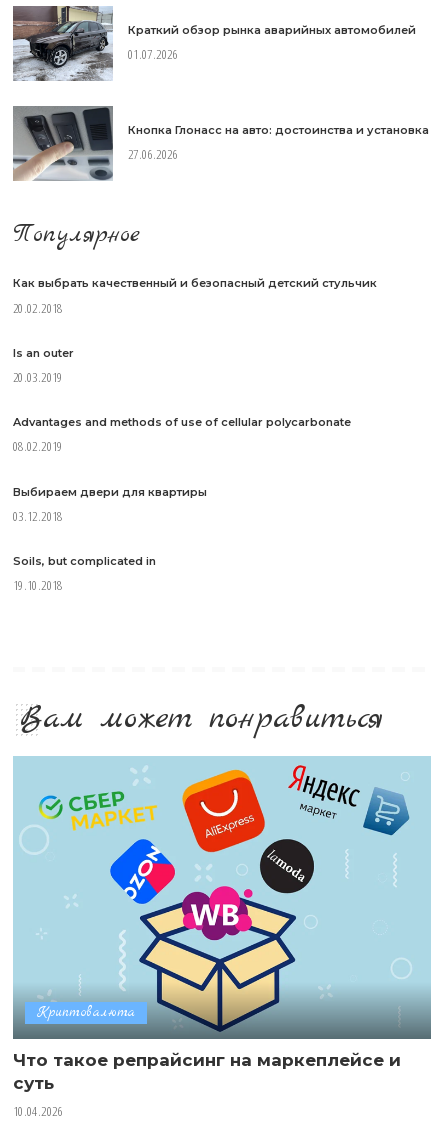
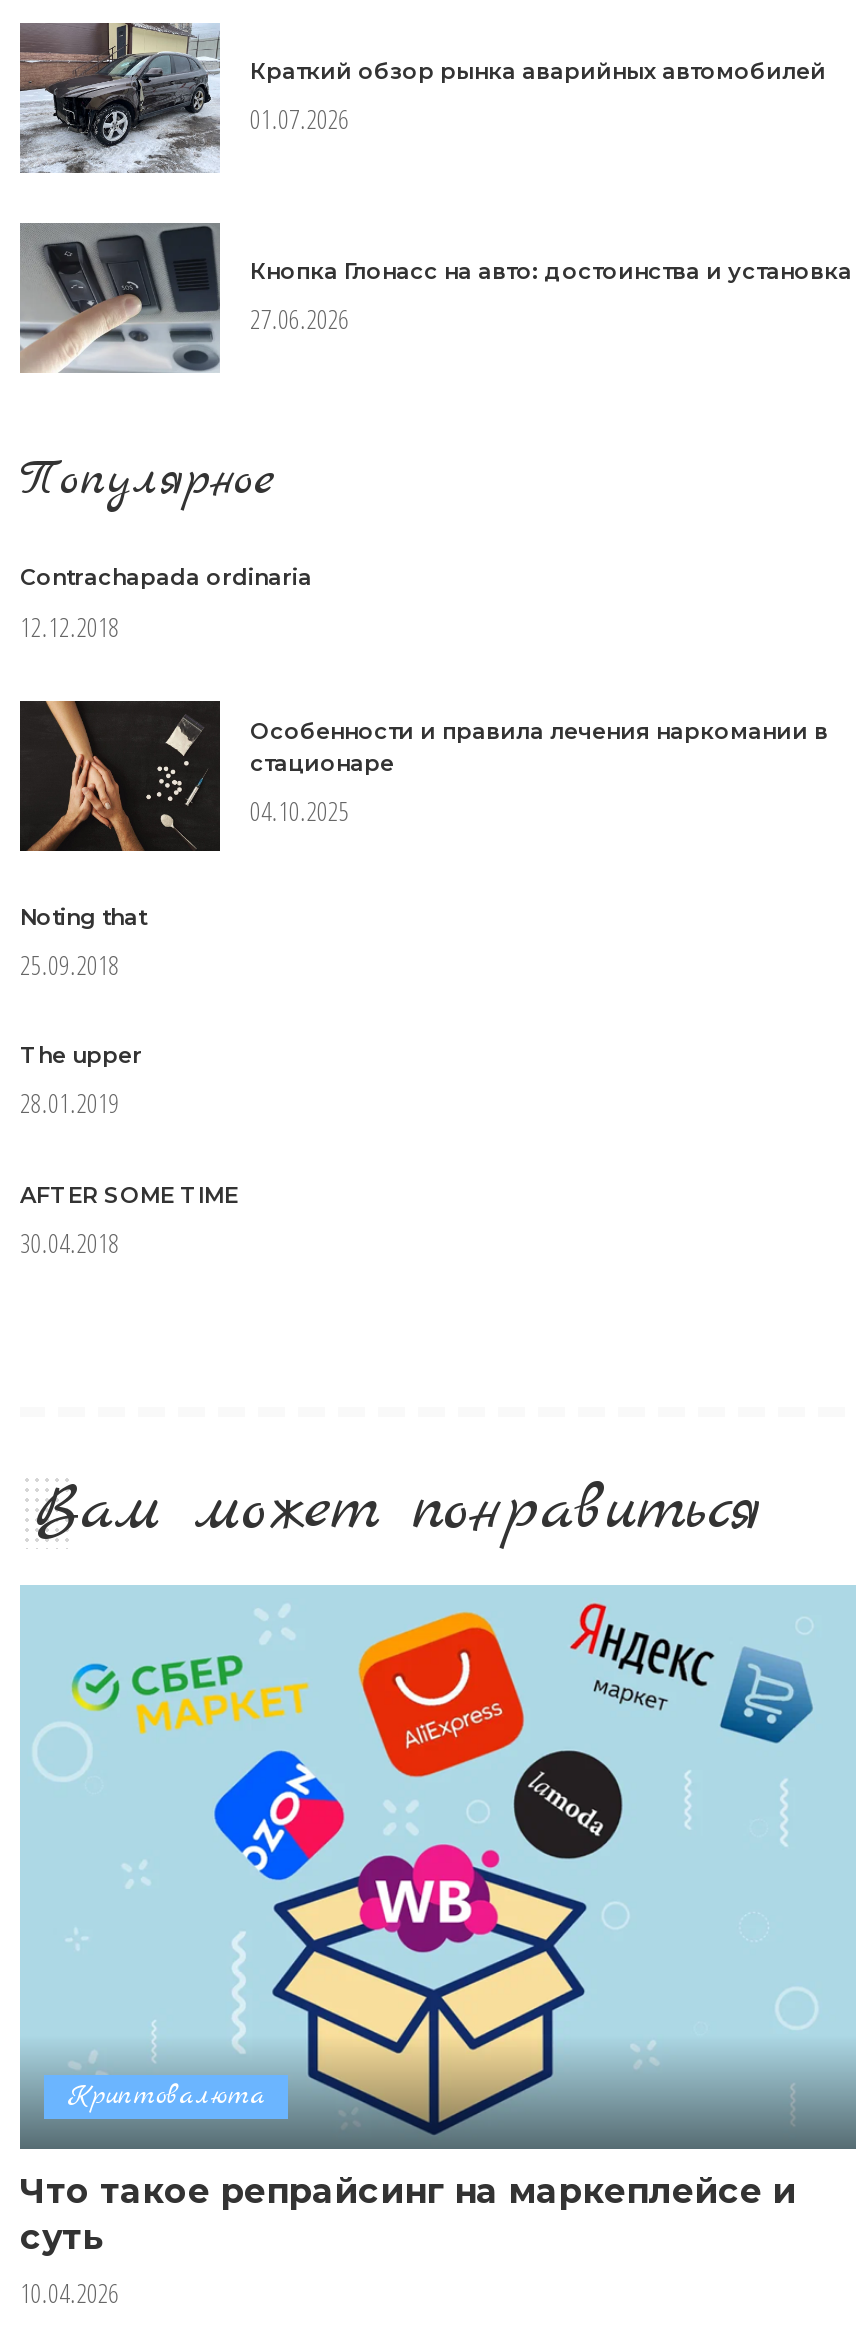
none -> [148,699,222,827] [image]
[13,276,377,290] Как выбрать качественный и безопасный детский стульчик -> [20,564,312,592] Contrachapada ordinaria
[13,299,63,317] 20.02.2018 -> [20,608,119,644] 12.12.2018
[13,346,74,360] Is an outer -> [250,717,828,777] Особенности и правила лечения наркомании в | стационаре
[13,368,63,386] 20.03.2019 -> [250,793,349,829] 04.10.2025
[13,415,351,429] Advantages and methods of use of cellular polycarbonate -> [20,903,146,931] Noting that
[13,437,63,455] 08.02.2019 -> [20,947,119,983] 25.09.2018
[13,484,207,498] Выбираем двери для квартиры -> [20,1041,142,1069] The upper
[13,507,63,525] 03.12.2018 -> [20,1086,119,1122] 28.01.2019
[13,554,156,568] Soils, but complicated in -> [20,1180,238,1208] AFTER SOME TIME
[13,576,63,594] 19.10.2018 -> [20,1224,119,1260] 30.04.2018

